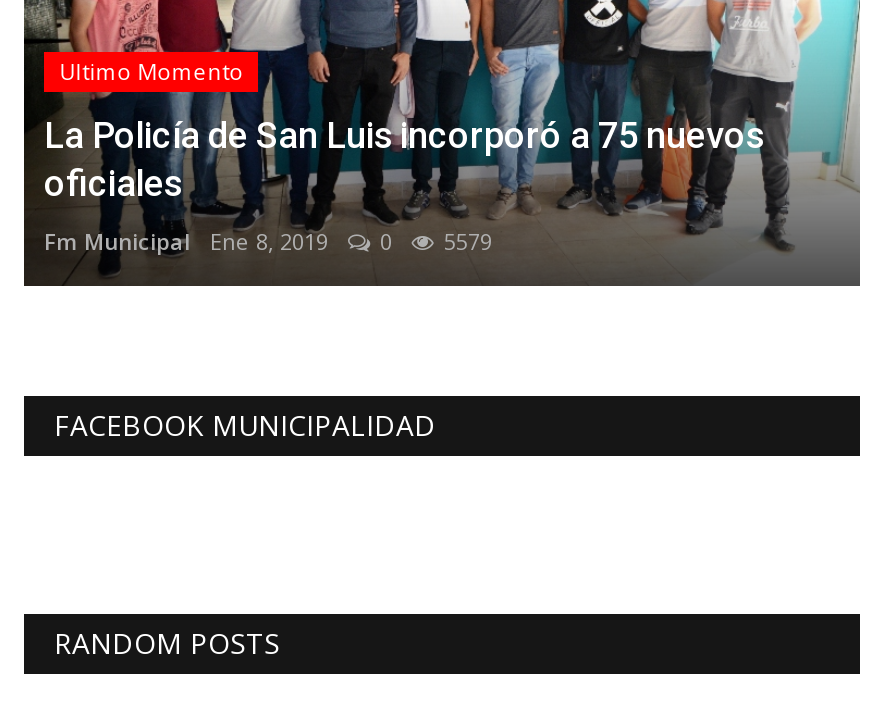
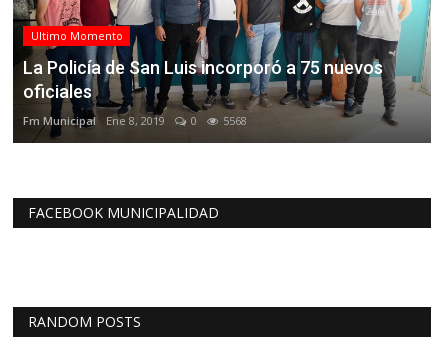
[44,226,492,256] Fm Municipal Ene 8, 2019 0 5579 -> [23,113,247,128] Fm Municipal Ene 8, 2019 0 5568

